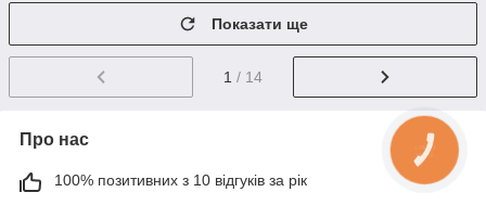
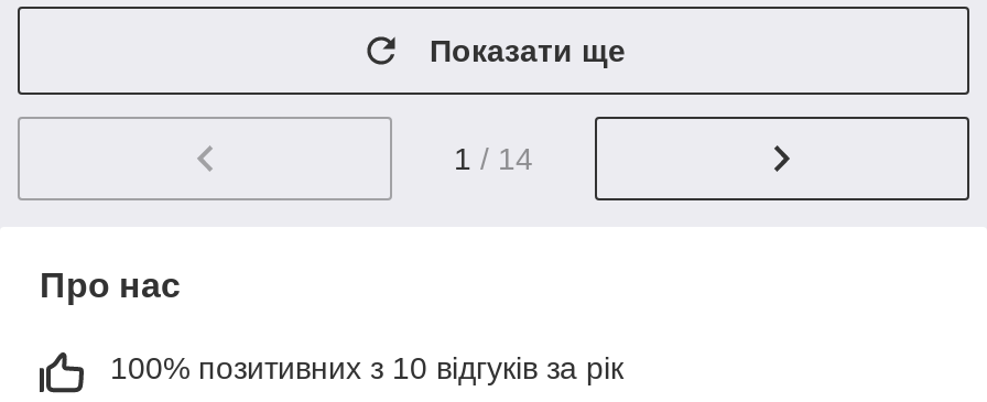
[388,114,461,187] [image] -> none

